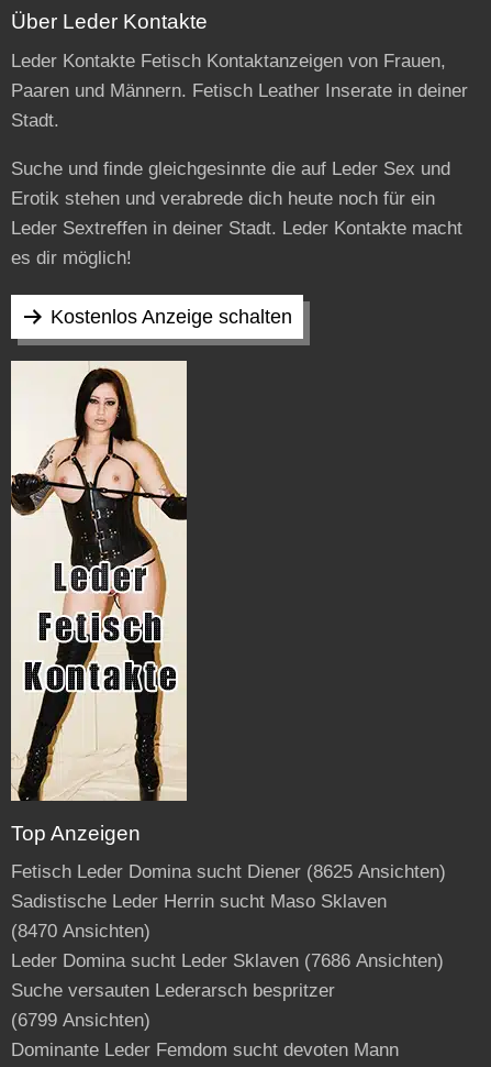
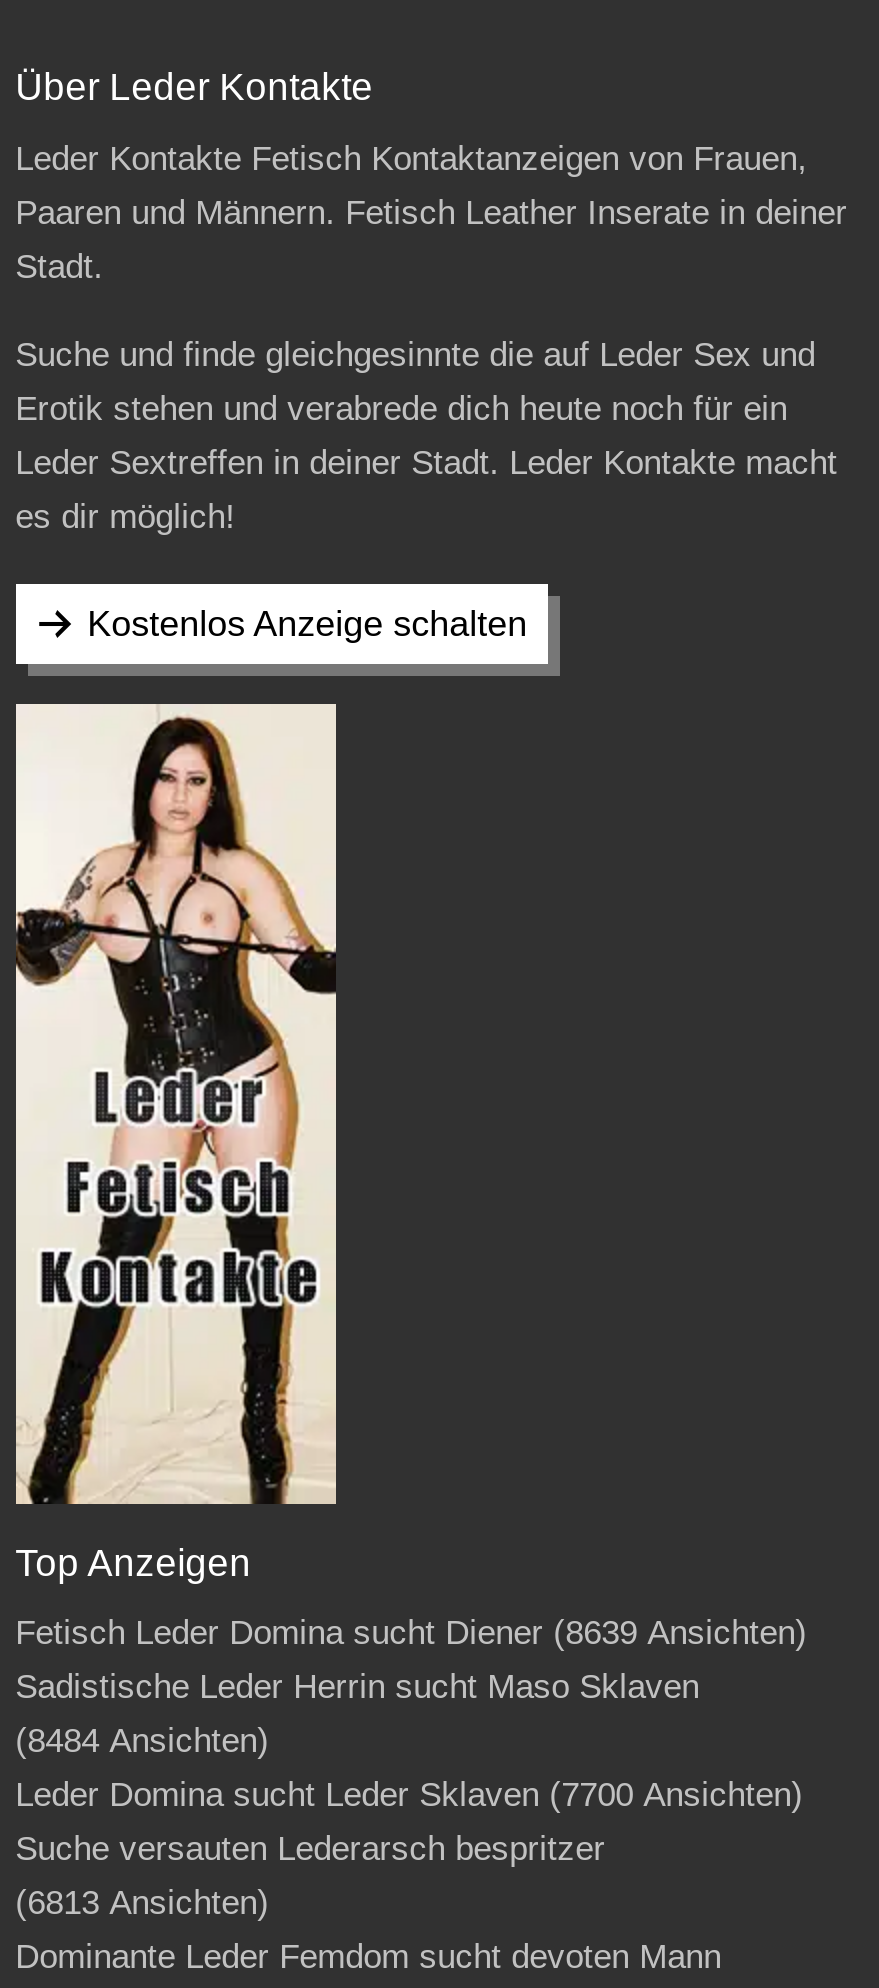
[11,861,446,882] Fetisch Leder Domina sucht Diener (8625 Ansichten) -> [15,1614,807,1652] Fetisch Leder Domina sucht Diener (8639 Ansichten)
[11,921,150,942] (8470 Ansichten) -> [15,1722,269,1760] (8484 Ansichten)
[11,950,443,971] Leder Domina sucht Leder Sklaven (7686 Ansichten) -> [15,1776,803,1814] Leder Domina sucht Leder Sklaven (7700 Ansichten)
[11,1010,150,1031] (6799 Ansichten) -> [15,1884,269,1922] (6813 Ansichten)

